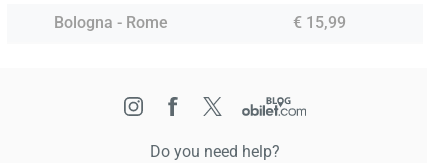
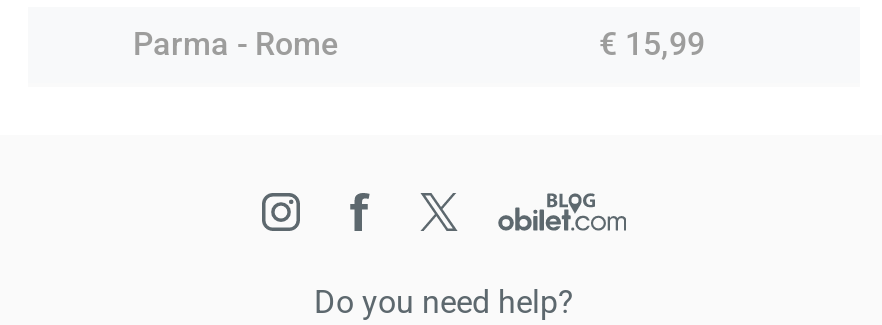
[54,13,168,32] Bologna - Rome -> [133,25,339,63] Parma - Rome

